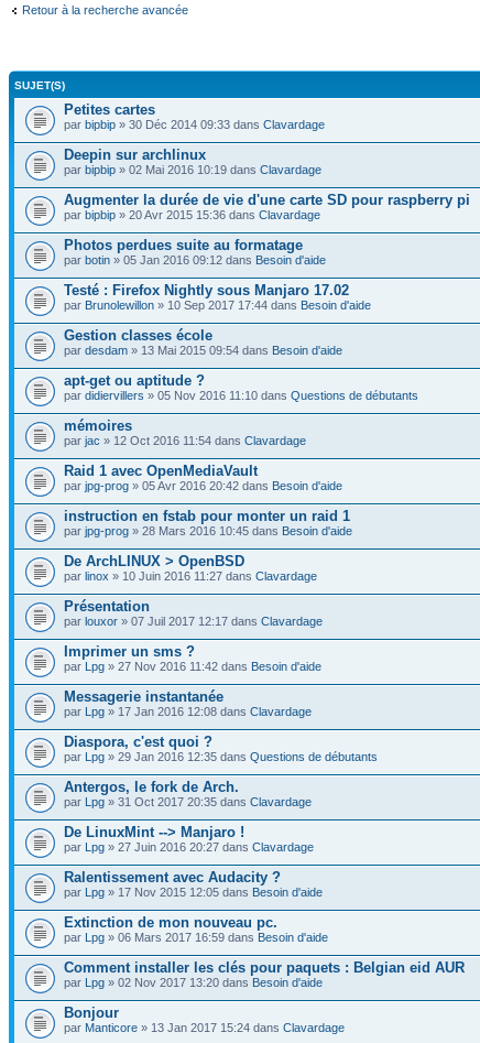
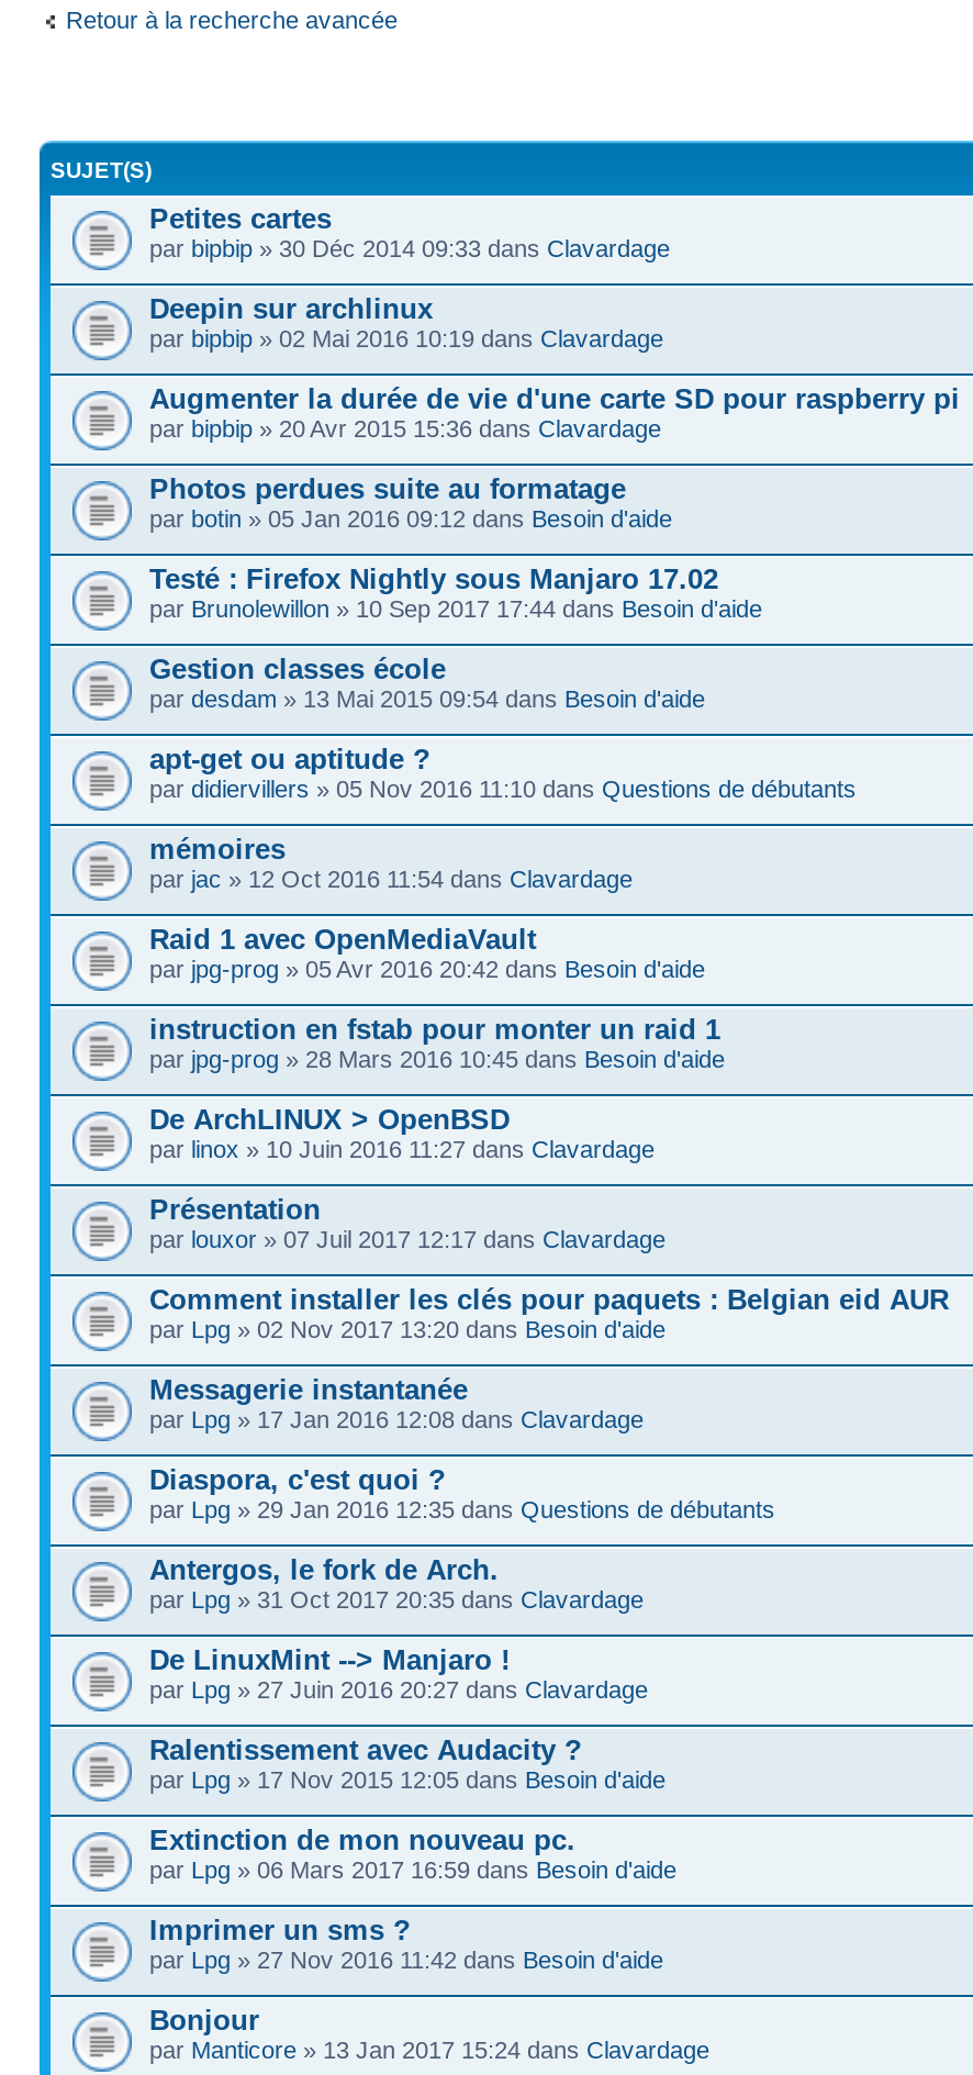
moved [64,643,321,672] -> [149,1912,663,1972]: Imprimer un sms ? | par Lpg» 27 Nov 2016 11:42 dans Besoin d'aide
moved [64,959,465,988] -> [149,1282,949,1341]: Comment installer les clés pour paquets : Belgian eid AUR | par Lpg» 02 Nov 2017 13:20 dans Besoin d'aide

